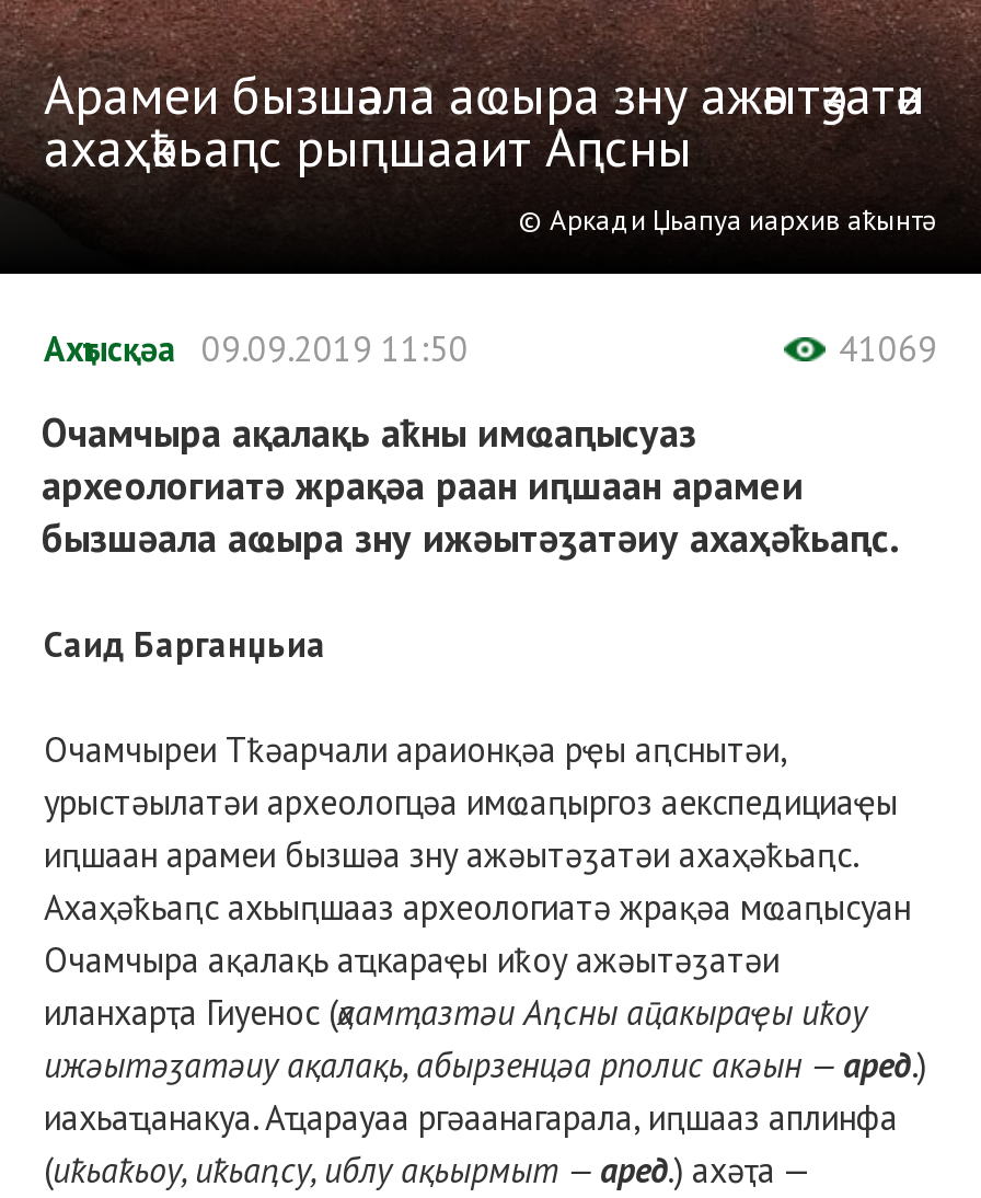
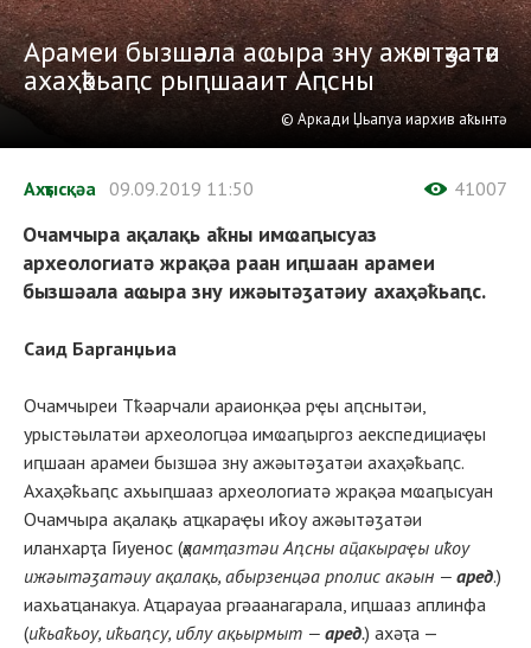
[839,326,937,370] 41069 -> [454,177,507,200] 41007

